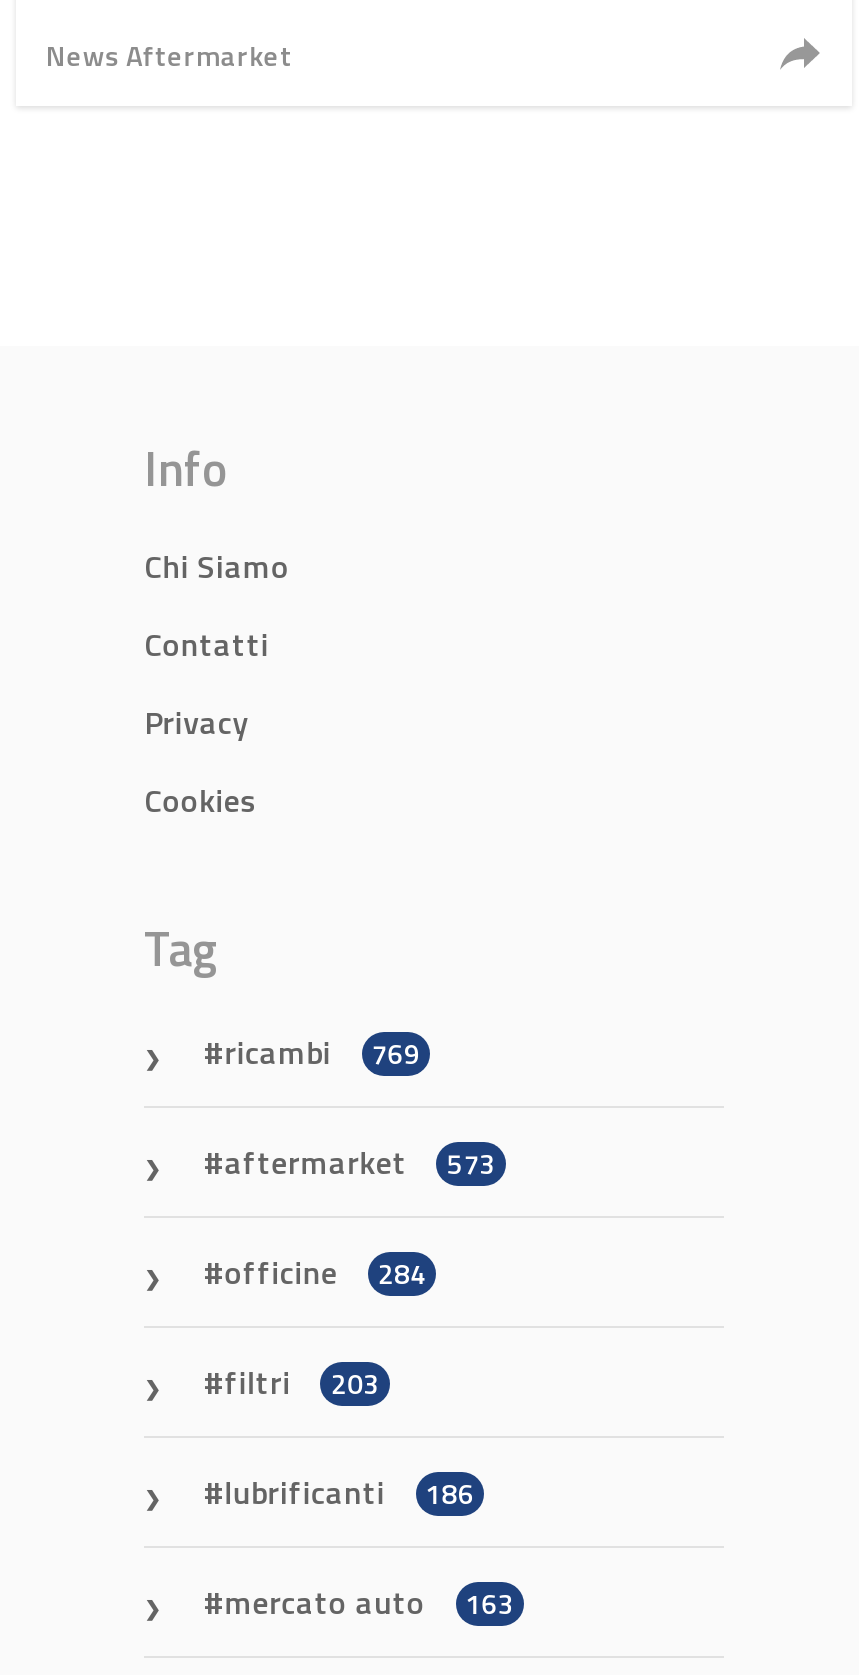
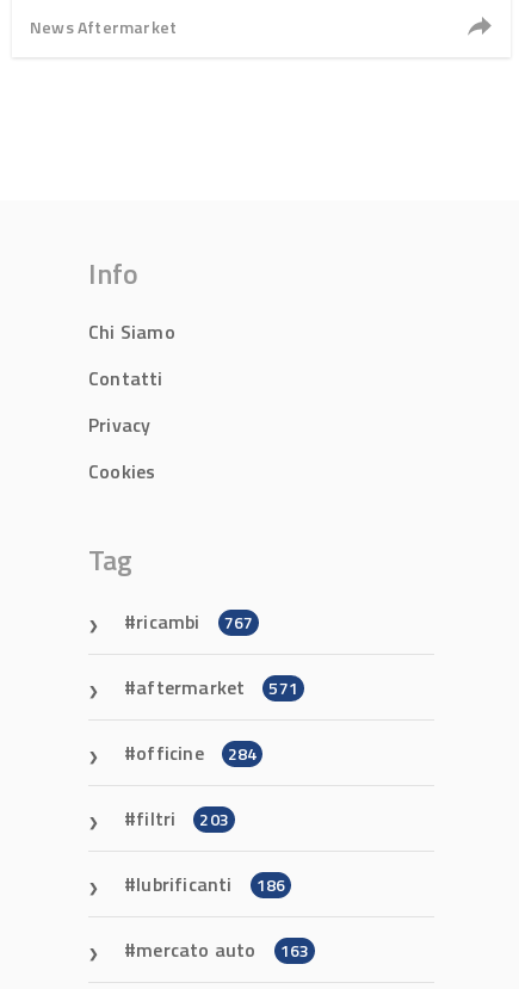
[224,1028,420,1076] ricambi 769 -> [136,607,253,636] ricambi 767
[224,1138,496,1186] aftermarket 573 -> [136,673,298,701] aftermarket 571

